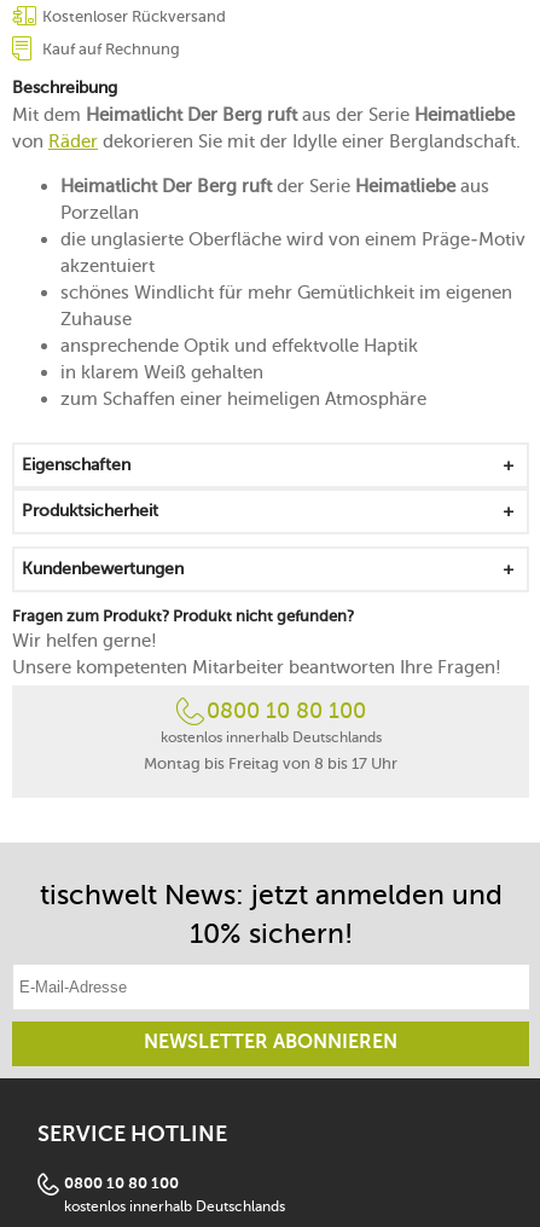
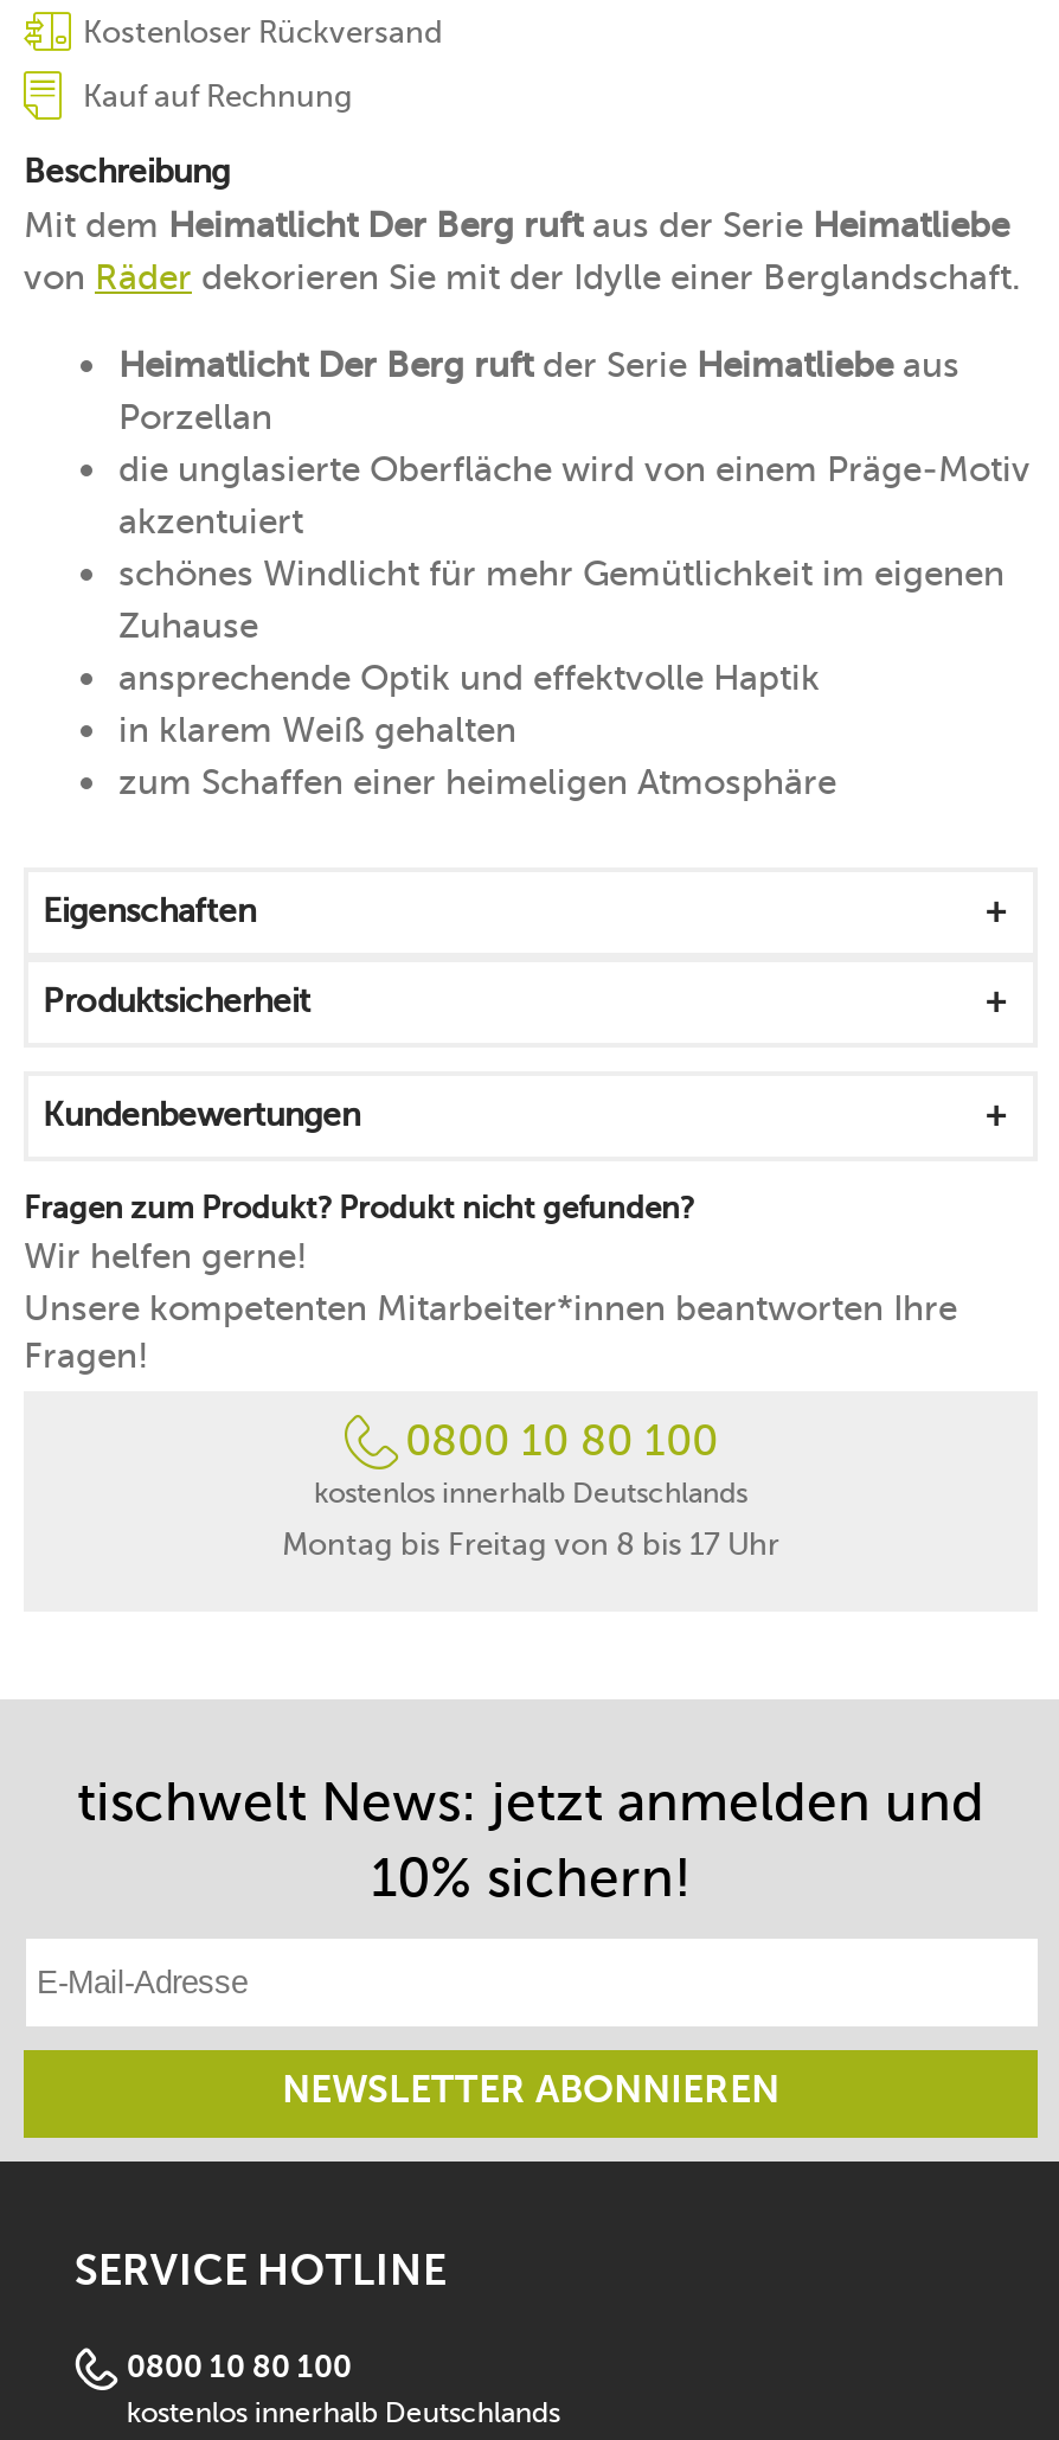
[12,656,501,678] Unsere kompetenten Mitarbeiter beantworten Ihre Fragen! -> [24,1286,957,1376] Unsere kompetenten Mitarbeiter*innen beantworten Ihre | Fragen!

